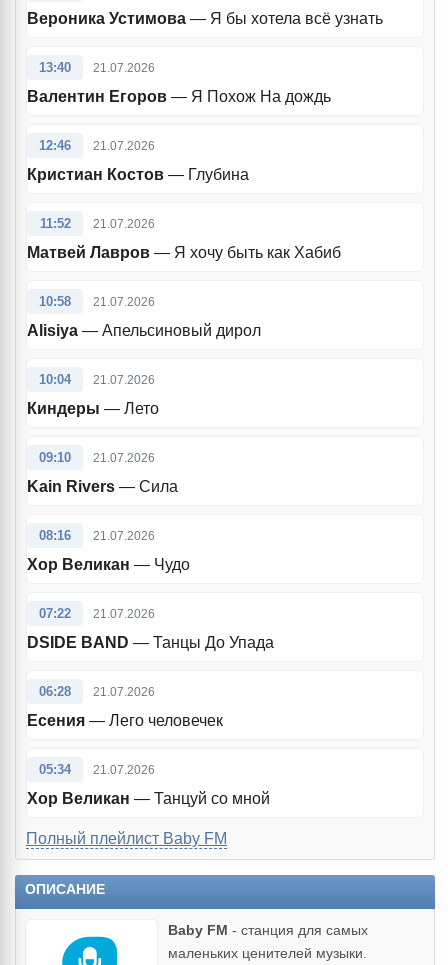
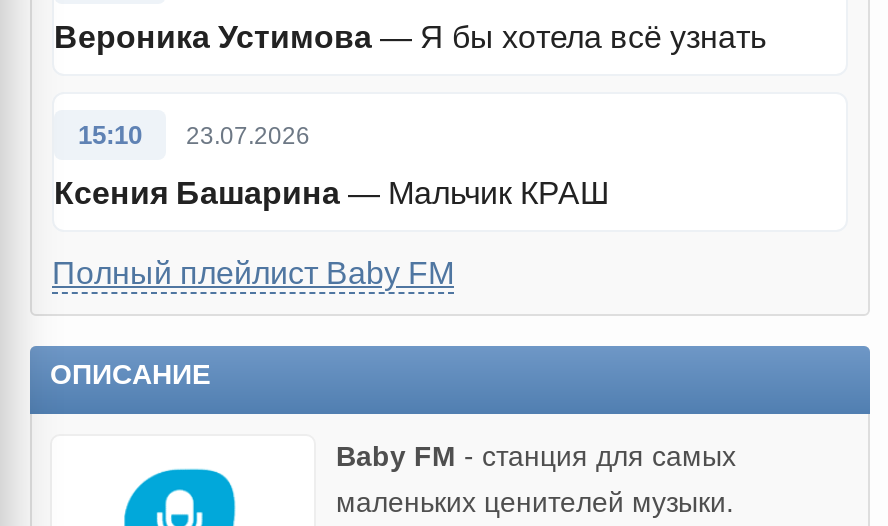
[27,60,341,807] 13:40 | 21.07.2026 | Валентин Егоров — Я Похож На дождь | 12:46 | 21.07.2026 | Кристиан Костов — Глубина | 11:52 | 21.07.2026 | Матвей Лавров — Я хочу быть как Хабиб | 10:58 | 21.07.2026 | Alisiya — Апельсиновый дирол | 10:04 | 21.07.2026 | Киндеры — Лето | 09:10 | 21.07.2026 | Kain Rivers — Сила | 08:16 | 21.07.2026 | Хор Великан — Чудо | 07:22 | 21.07.2026 | DSIDE BAND — Танцы До Упада | 06:28 | 21.07.2026 | Есения — Лего человечек | 05:34 | 21.07.2026 | Хор Великан — Танцуй со мной -> [54,120,610,210] 15:10 | 23.07.2026 | Ксения Башарина — Мальчик КРАШ

